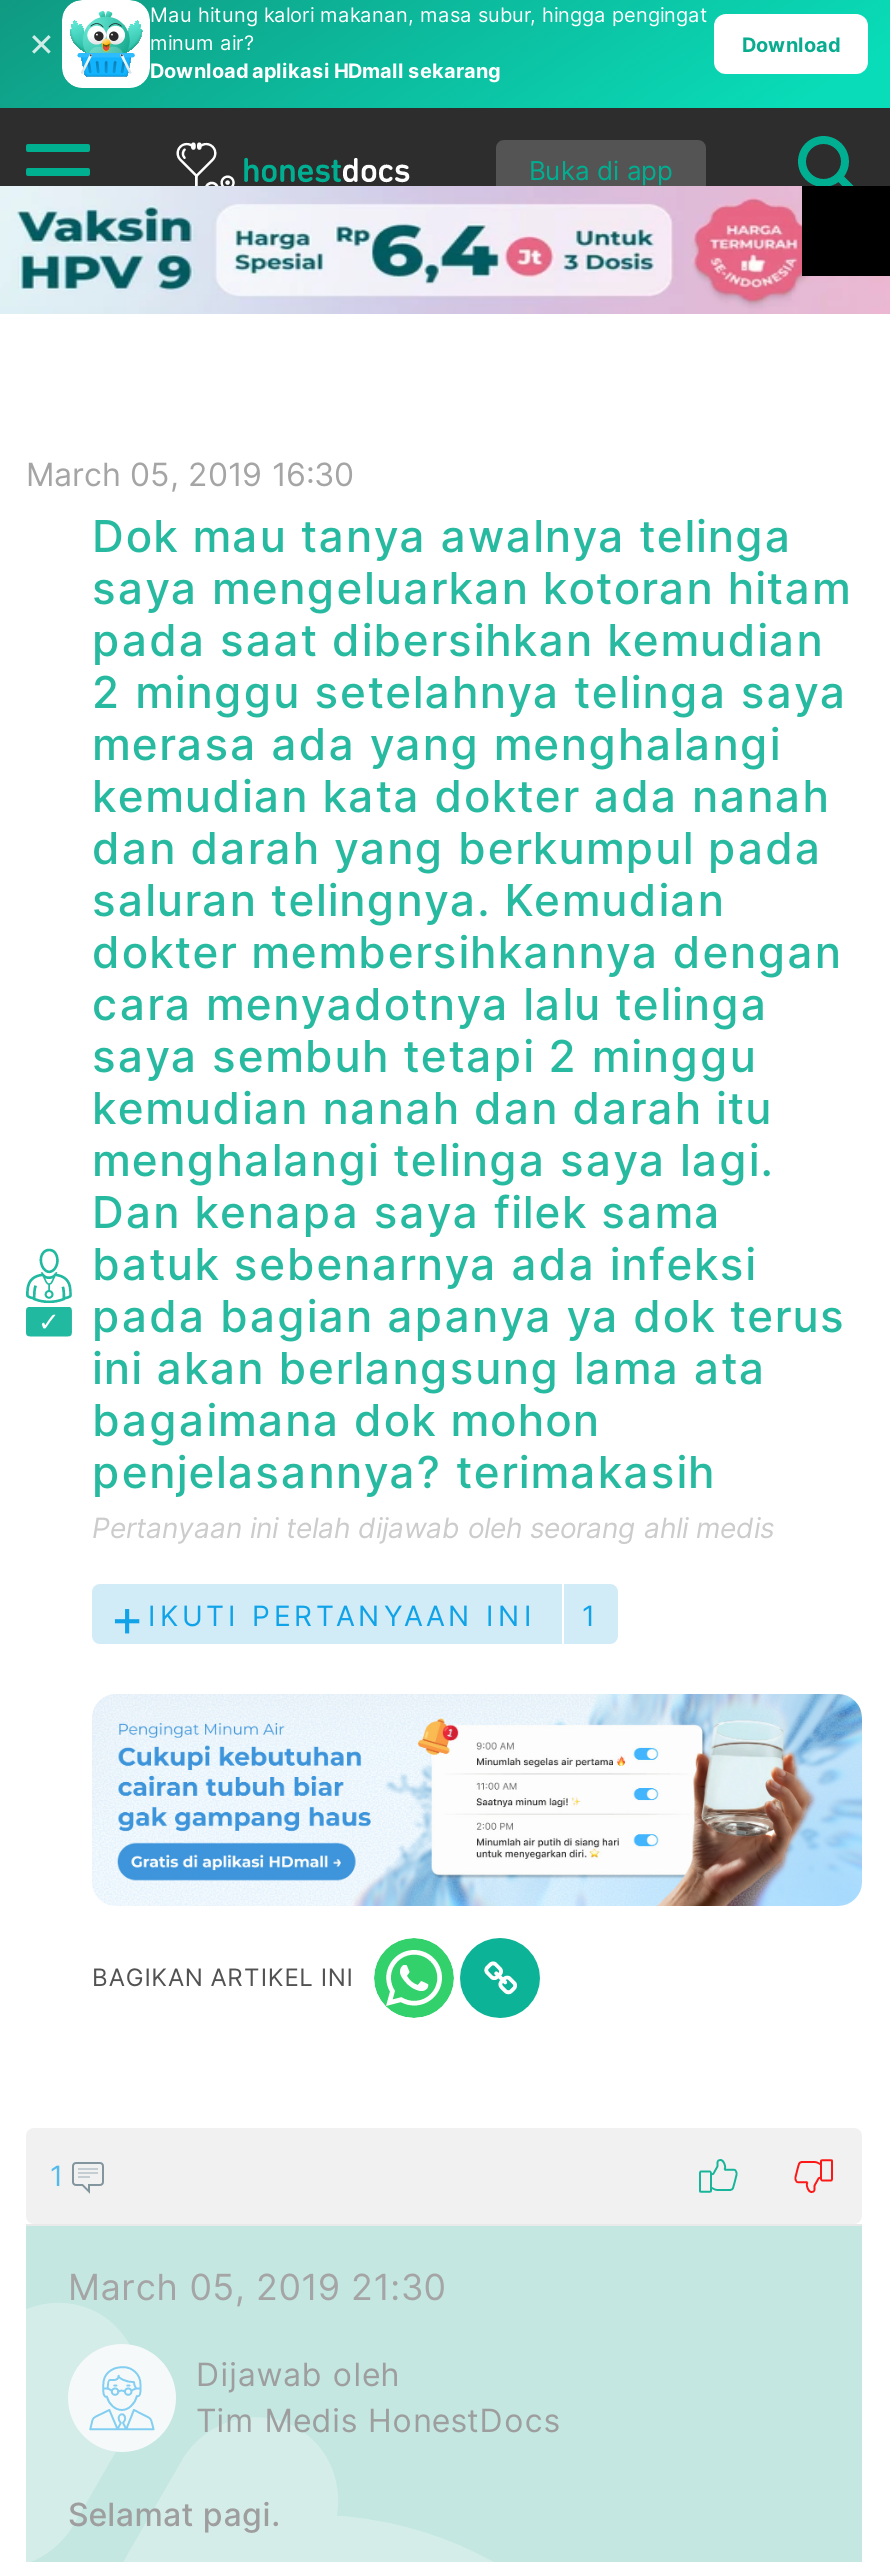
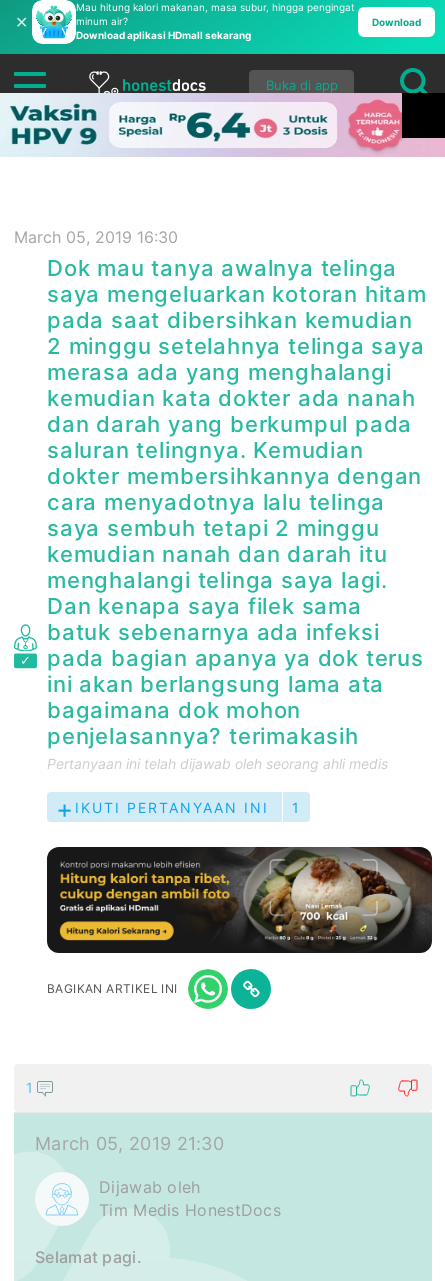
[92,1694,864,1908] [image] -> [46,846,433,954] [image]

